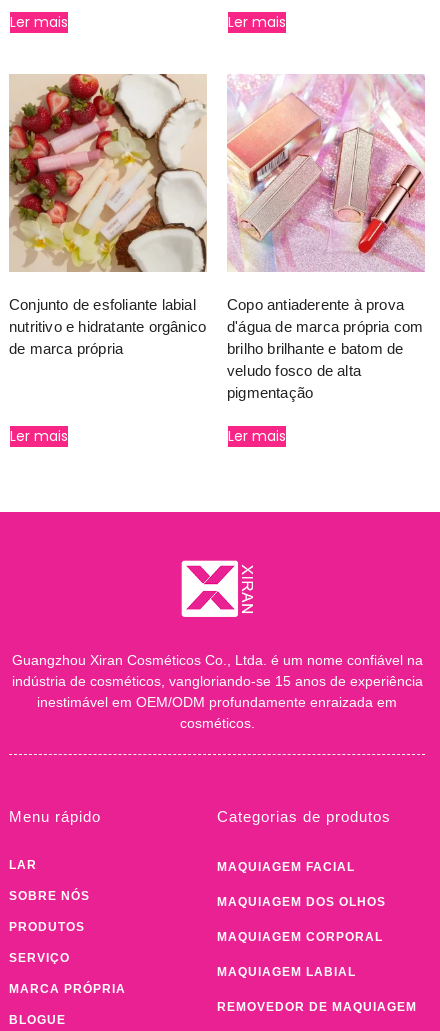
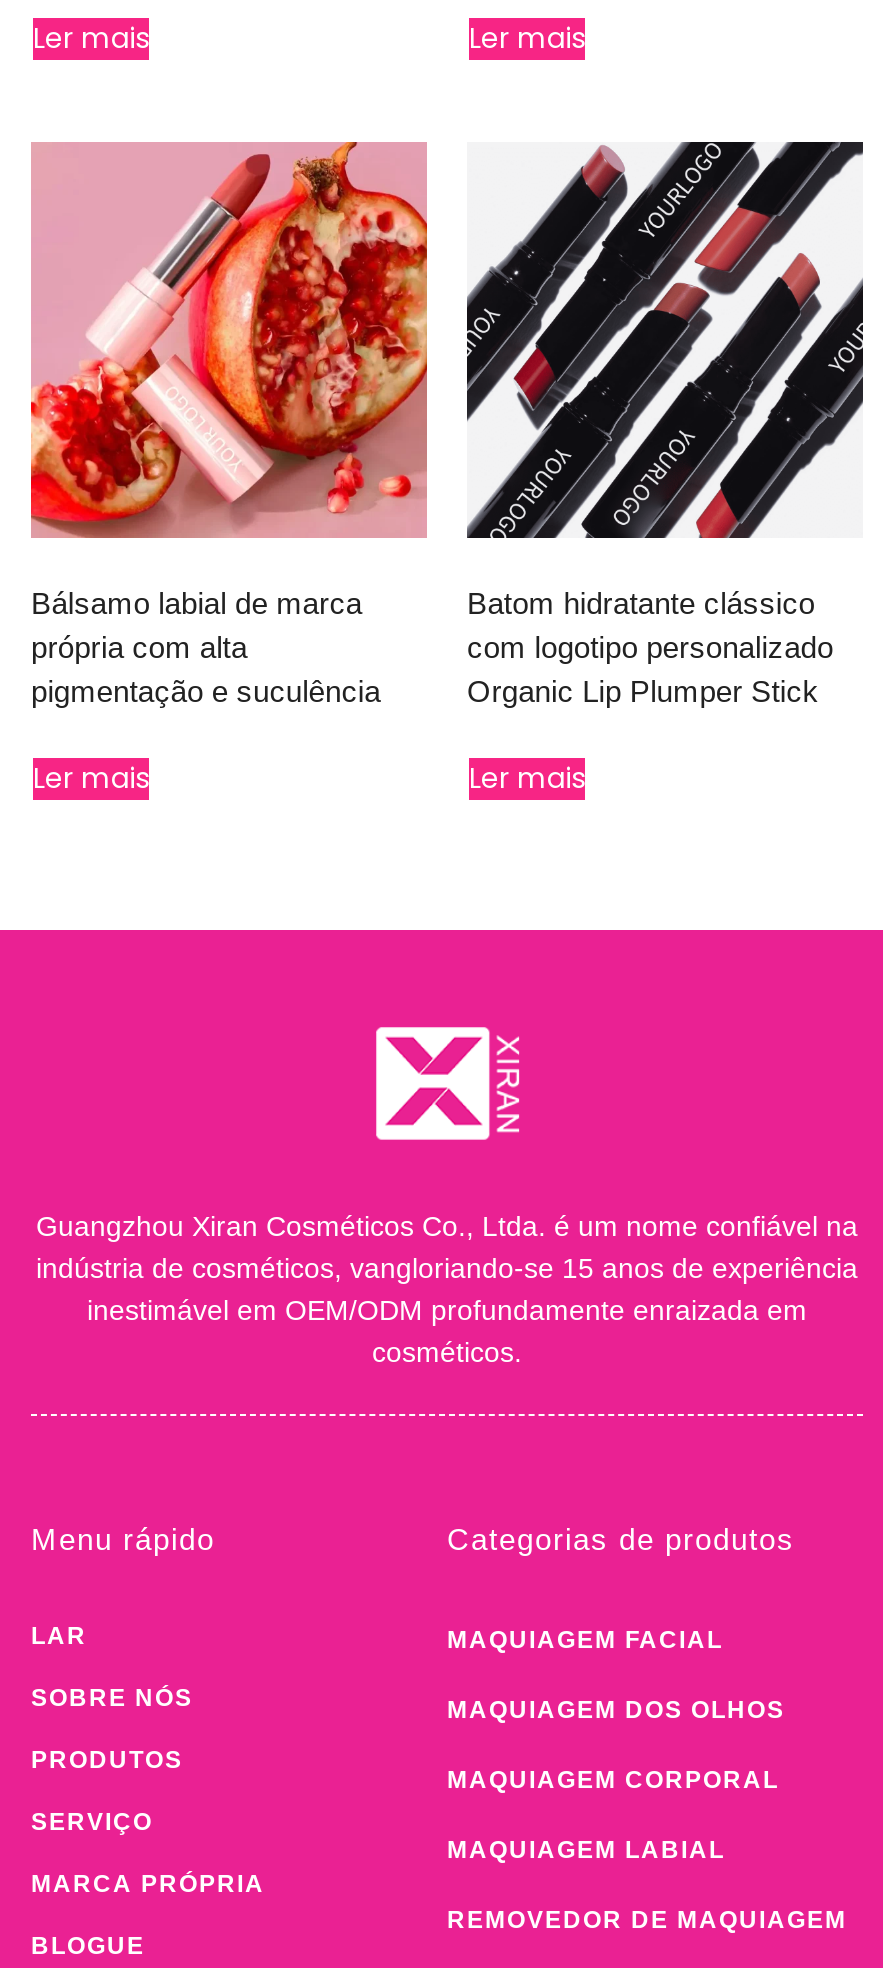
[9,73,207,273] [image] -> [29,142,429,482] [image]
[227,74,426,272] [image] -> [465,140,865,482] [image]
[9,296,206,357] Conjunto de esfoliante labial | nutritivo e hidratante orgânico | de marca própria -> [31,586,381,708] Bálsamo labial de marca | própria com alta | pigmentação e suculência
[227,296,423,401] Copo antiaderente à prova | d'água de marca própria com | brilho brilhante e batom de | veludo fosco de alta | pigmentação -> [467,586,833,708] Batom hidratante clássico | com logotipo personalizado | Organic Lip Plumper Stick

